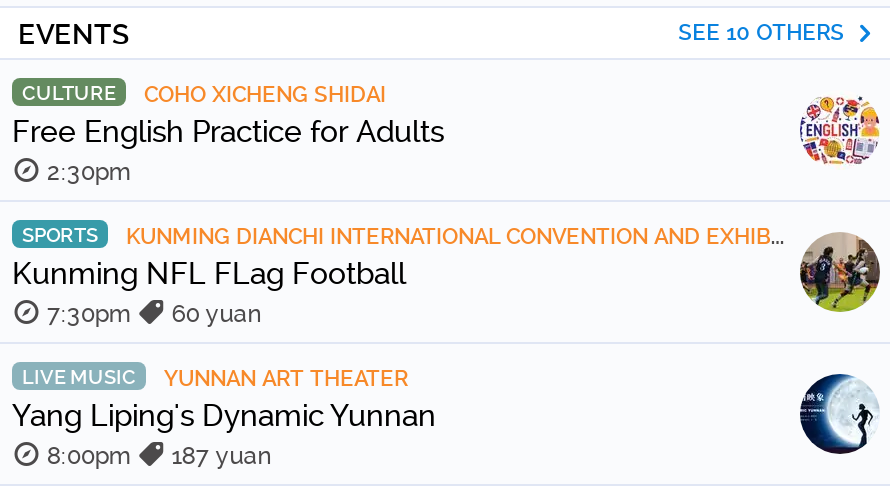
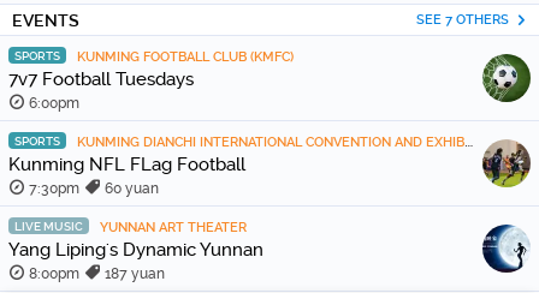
[678,20,850,46] SEE 10 OTHERS -> [416,12,513,28] SEE 7 OTHERS
[12,82,444,186] CULTURE | COHO XICHENG SHIDAI | Free English Practice for Adults | 2:30pm -> [8,49,294,112] SPORTS | KUNMING FOOTBALL CLUB (KMFC) | 7v7 Football Tuesdays | 6:00pm
[800,90,880,170] [image] -> [482,53,532,103] [image]

